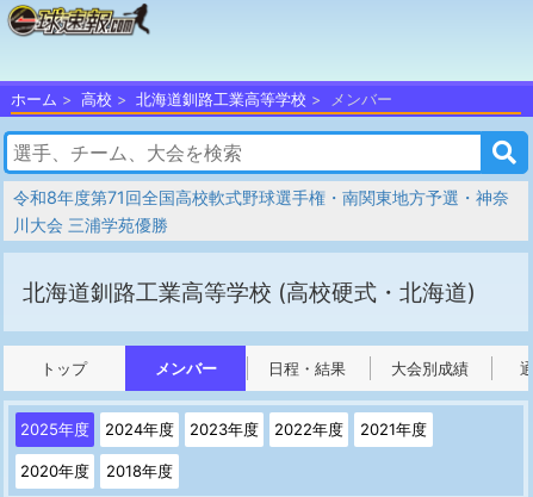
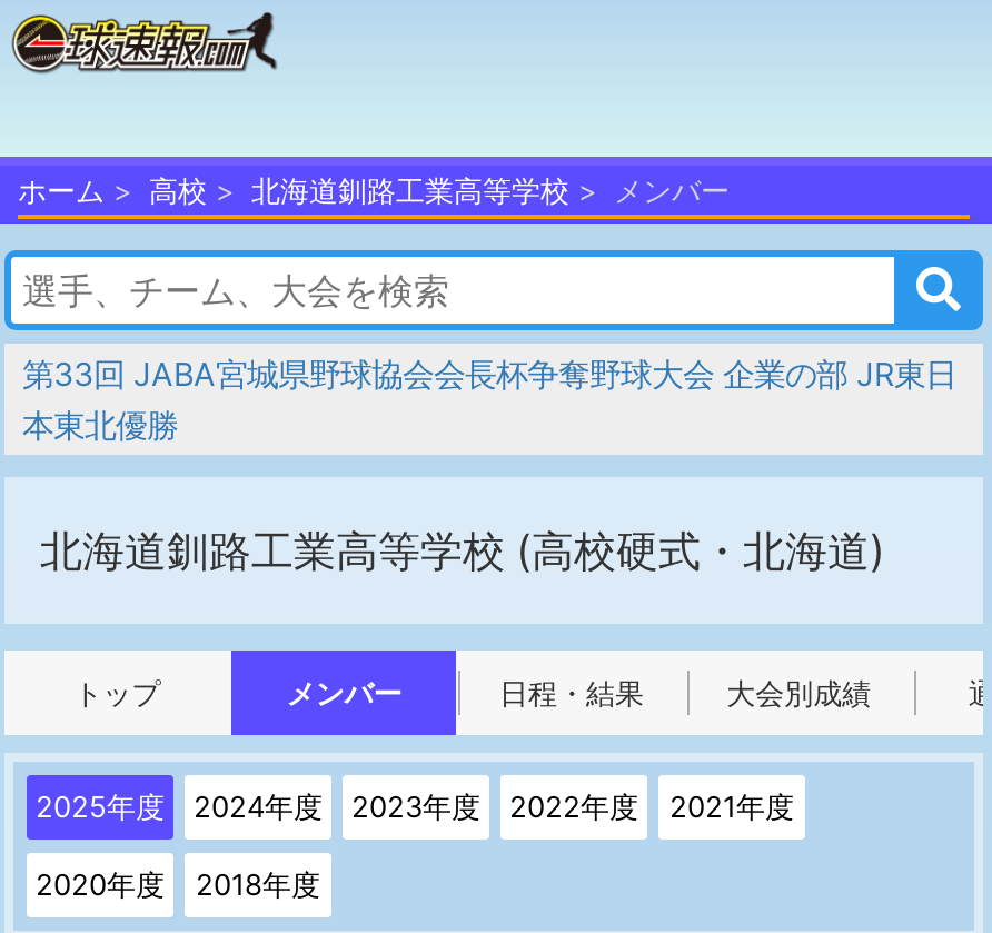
[13,187,509,235] 令和8年度第71回全国高校軟式野球選手権・南関東地方予選・神奈 | 川大会 三浦学苑優勝 -> [22,355,956,444] 第33回 JABA宮城県野球協会会長杯争奪野球大会 企業の部 JR東日 | 本東北優勝

